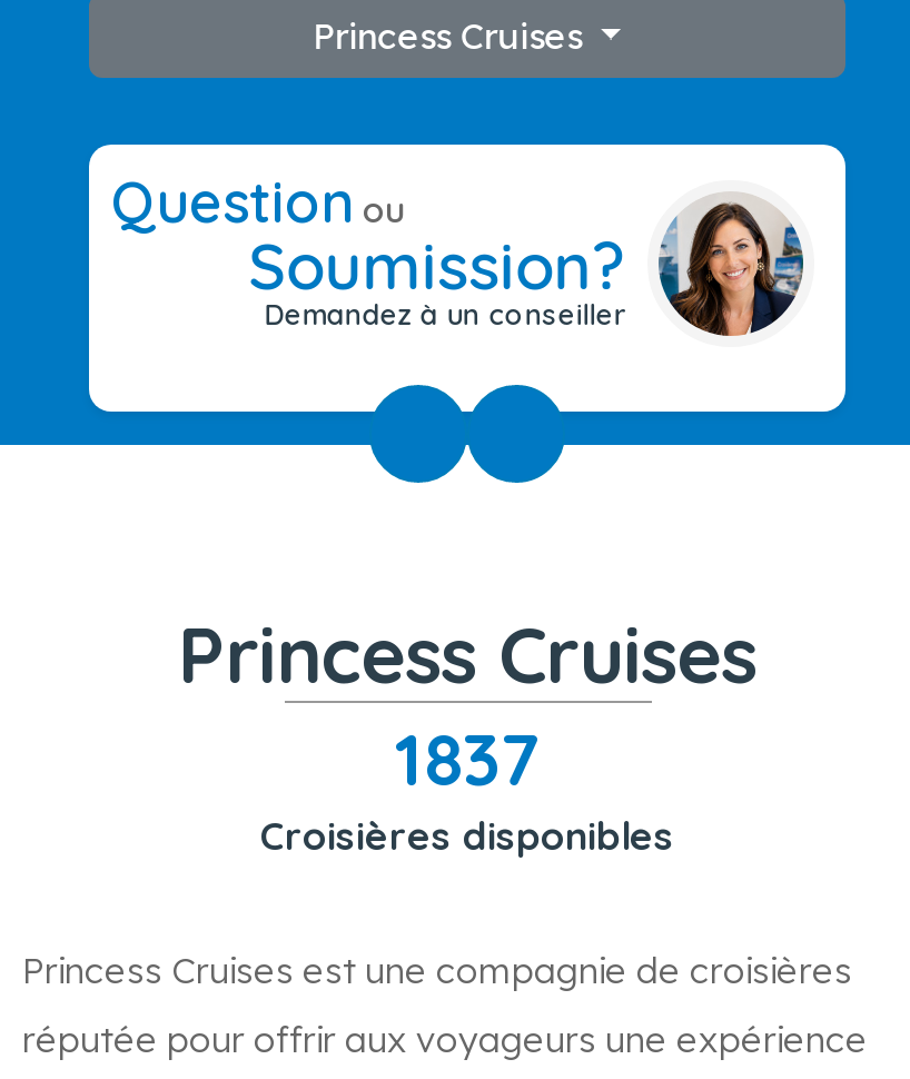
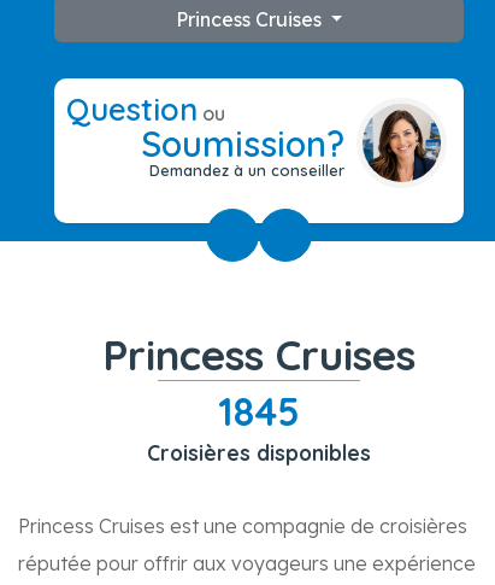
[395,714,540,803] 1837 -> [218,387,300,435] 1845

